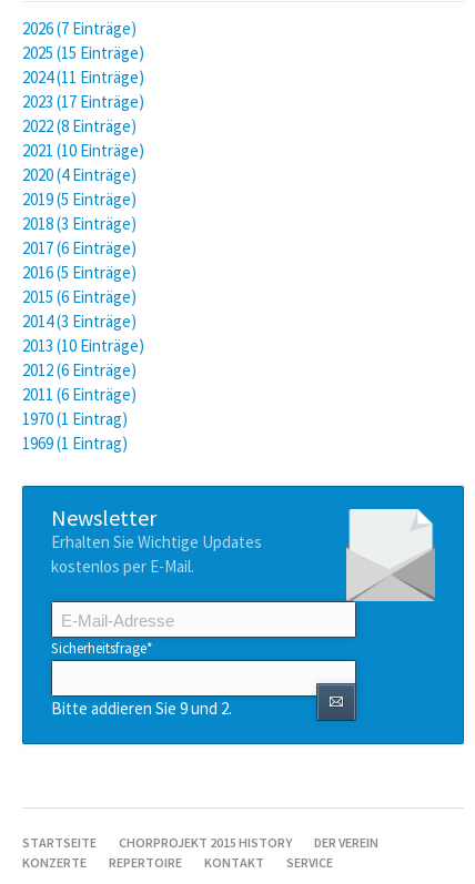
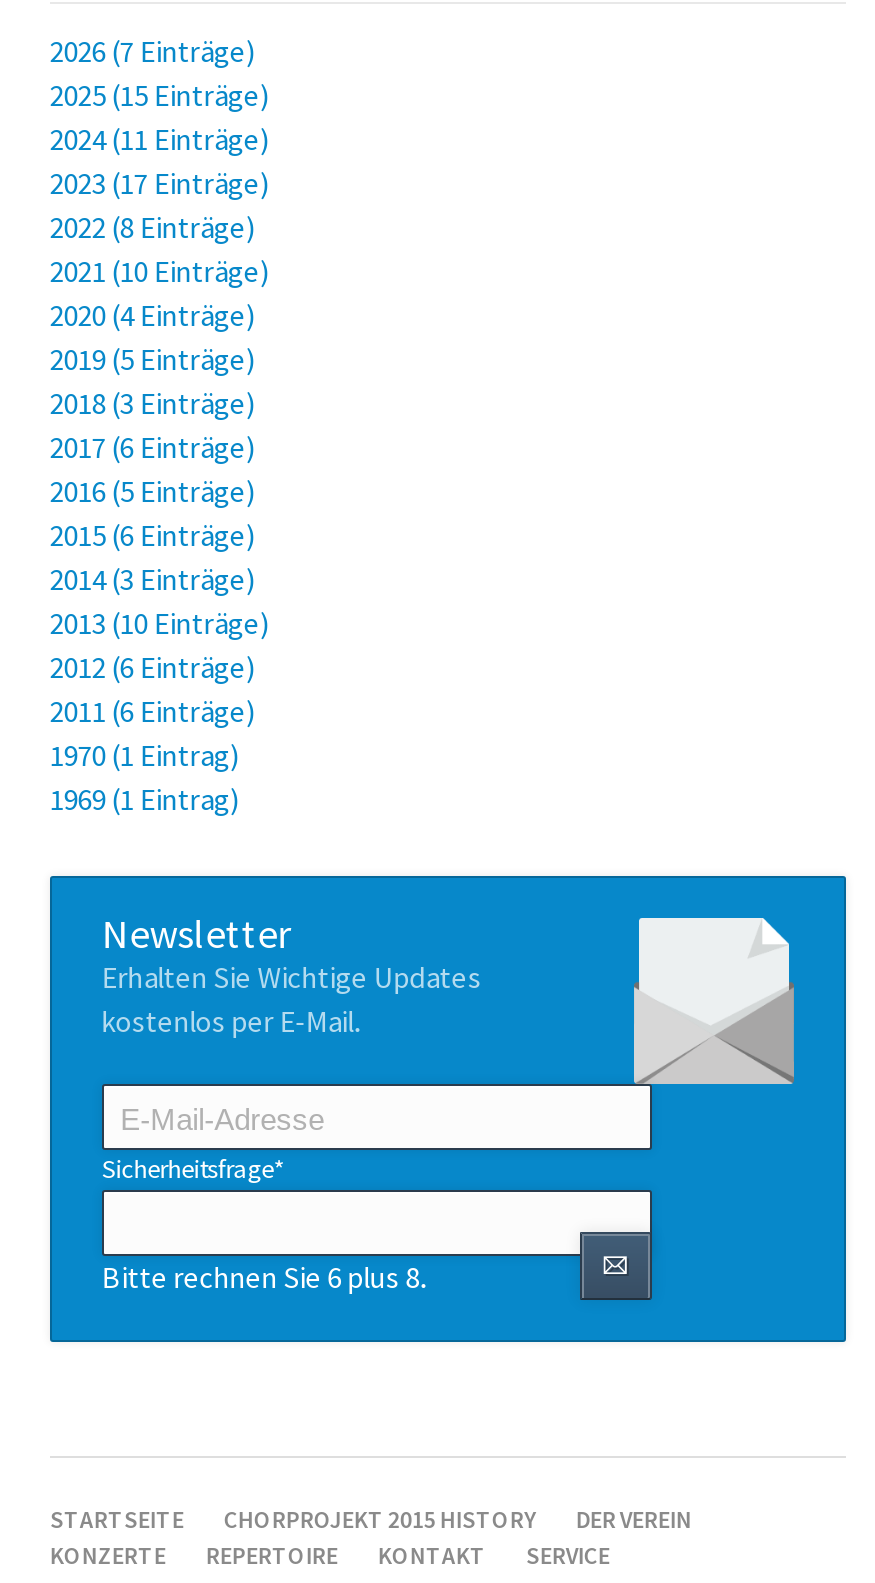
[51,698,232,719] Bitte addieren Sie 9 und 2. -> [102,1259,426,1297] Bitte rechnen Sie 6 plus 8.

